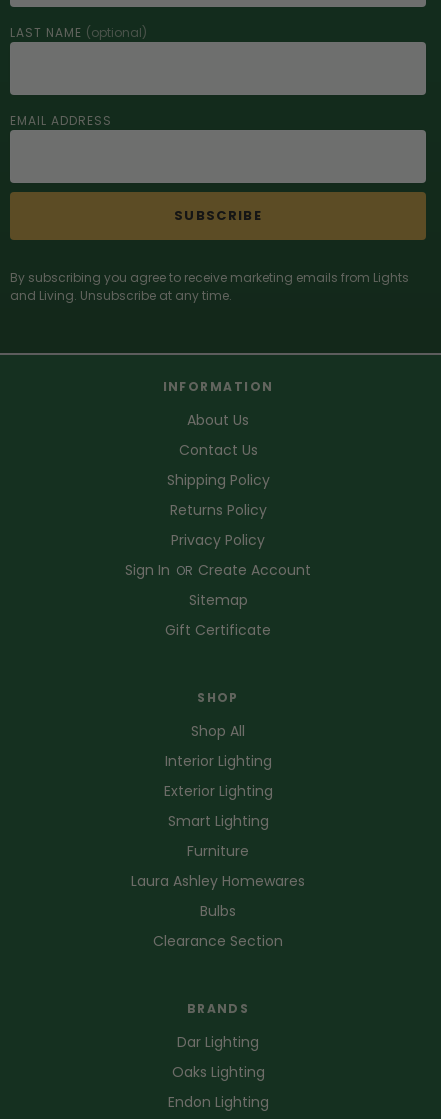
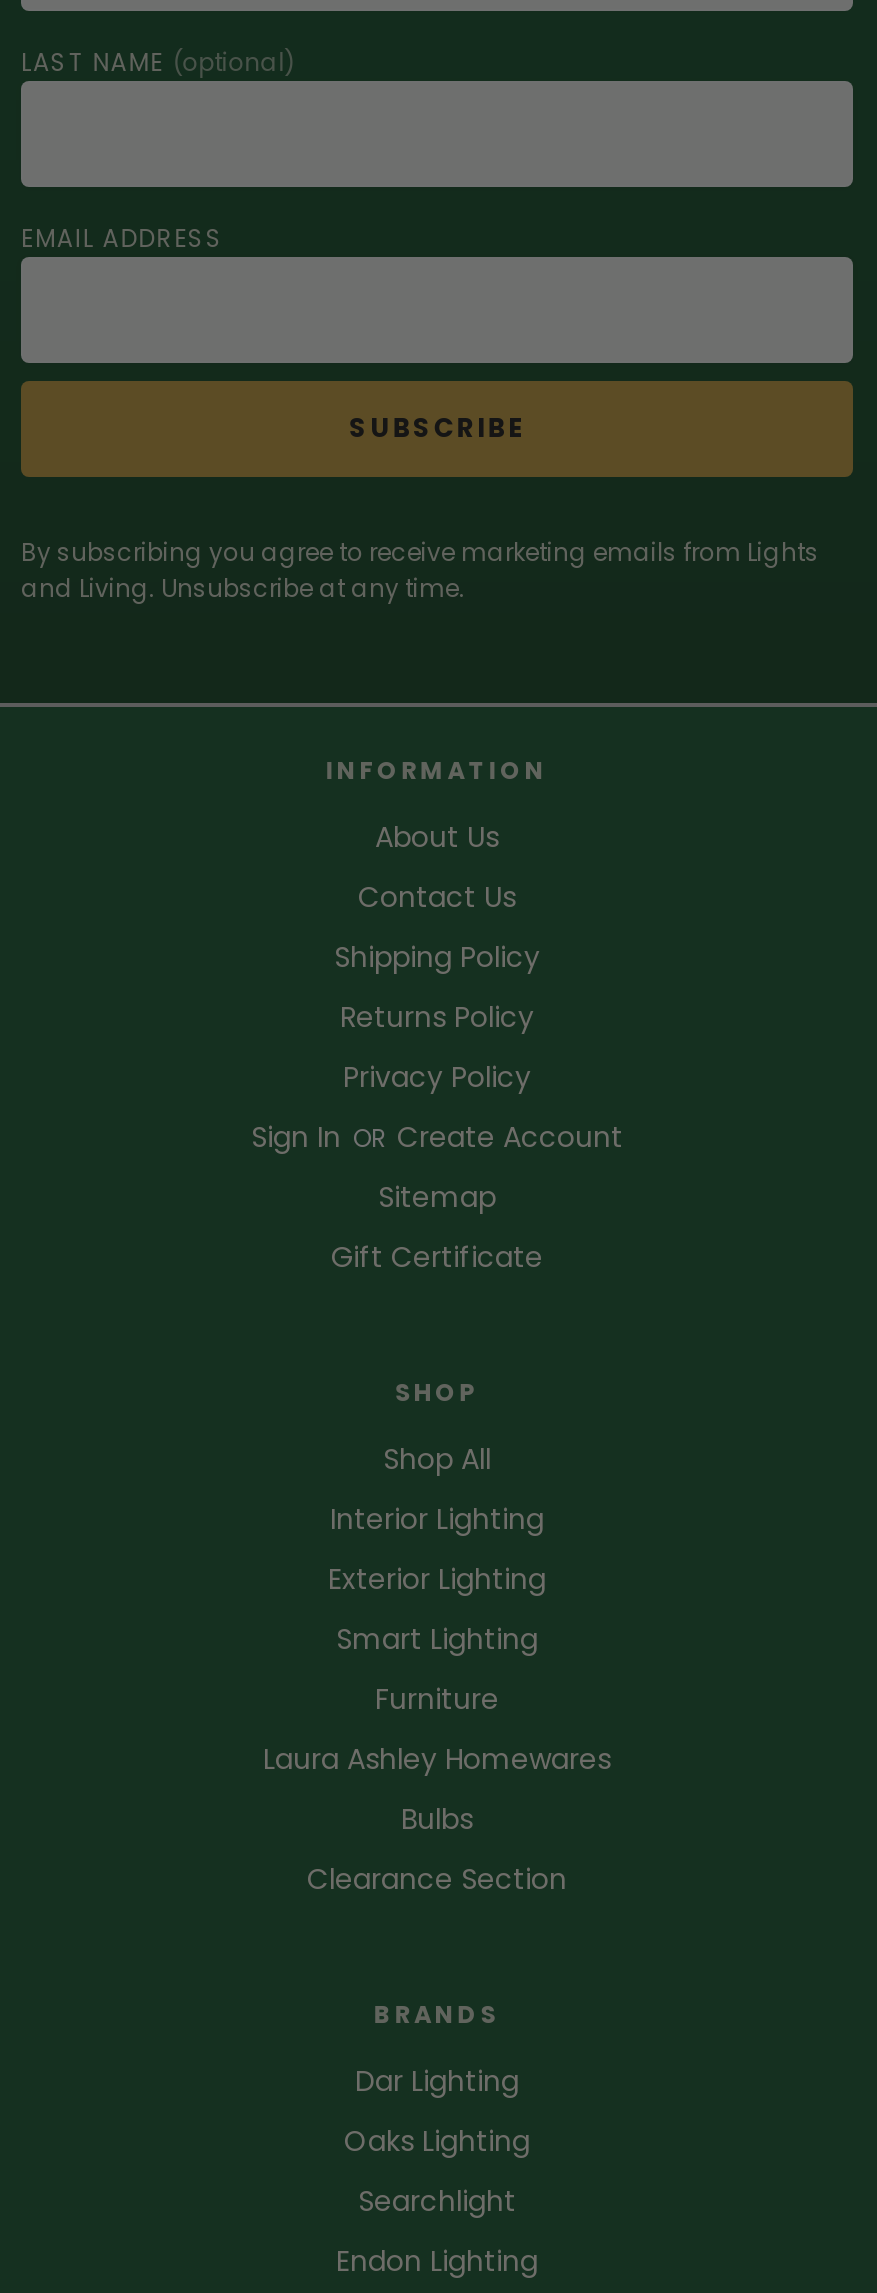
none -> [358,2180,516,2220] Searchlight

